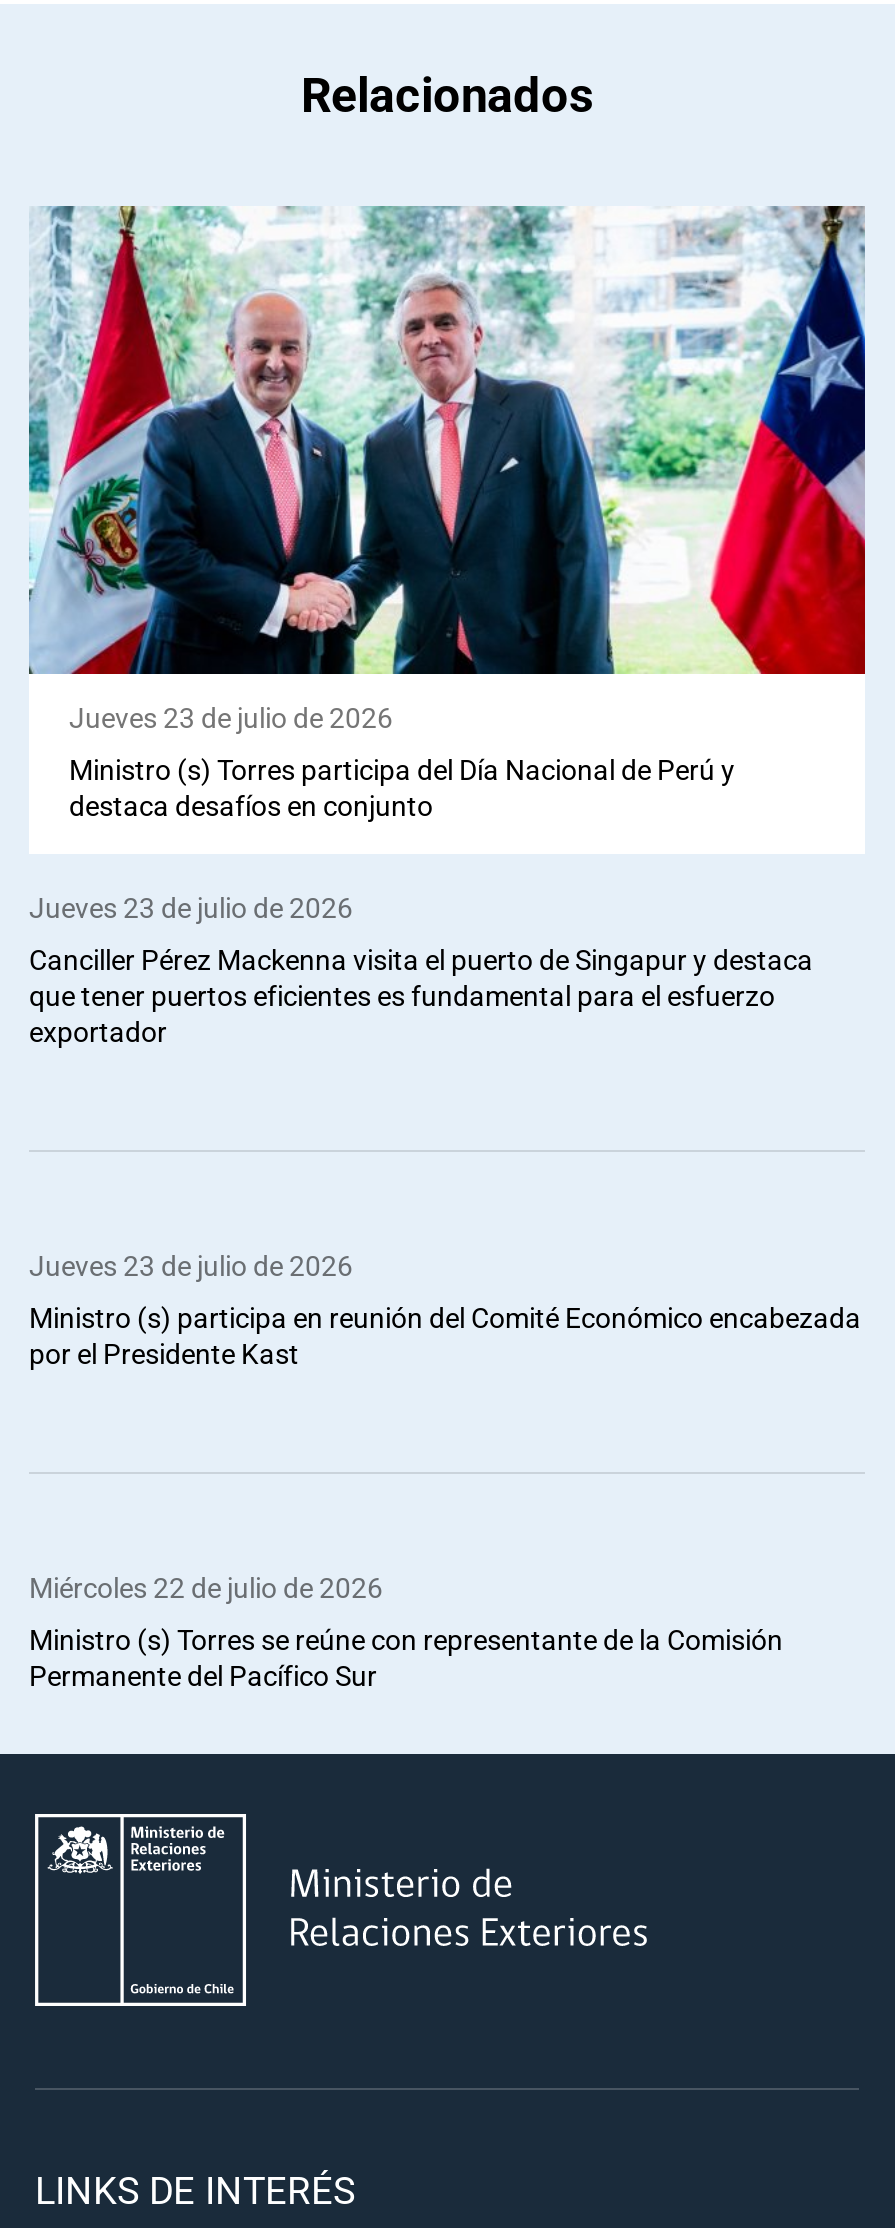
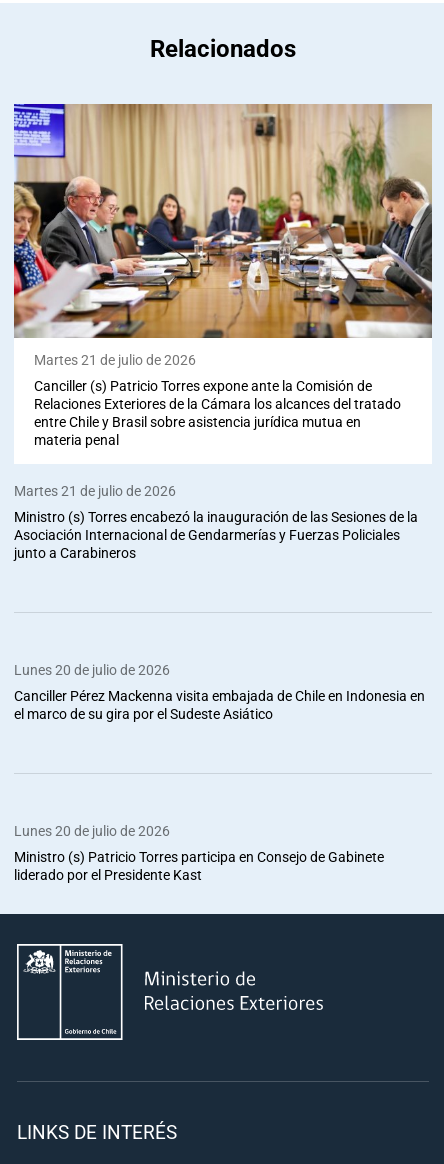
[27,204,867,824] [image] | Jueves 23 de julio de 2026 | Ministro (s) Torres participa del Día Nacional de Perú y | destaca desafíos en conjunto -> [13,103,433,449] [image] | Martes 21 de julio de 2026 | Canciller (s) Patricio Torres expone ante la Comisión de | Relaciones Exteriores de la Cámara los alcances del tratado | entre Chile y Brasil sobre asistencia jurídica mutua en | materia penal
[29,888,813,1050] Jueves 23 de julio de 2026 | Canciller Pérez Mackenna visita el puerto de Singapur y destaca | que tener puertos eficientes es fundamental para el esfuerzo | exportador -> [14,481,418,562] Martes 21 de julio de 2026 | Ministro (s) Torres encabezó la inauguración de las Sesiones de la | Asociación Internacional de Gendarmerías y Fuerzas Policiales | junto a Carabineros
[29,1246,861,1372] Jueves 23 de julio de 2026 | Ministro (s) participa en reunión del Comité Económico encabezada | por el Presidente Kast -> [14,660,425,723] Lunes 20 de julio de 2026 | Canciller Pérez Mackenna visita embajada de Chile en Indonesia en | el marco de su gira por el Sudeste Asiático
[29,1568,783,1694] Miércoles 22 de julio de 2026 | Ministro (s) Torres se reúne con representante de la Comisión | Permanente del Pacífico Sur -> [14,821,384,884] Lunes 20 de julio de 2026 | Ministro (s) Patricio Torres participa en Consejo de Gabinete | liderado por el Presidente Kast

